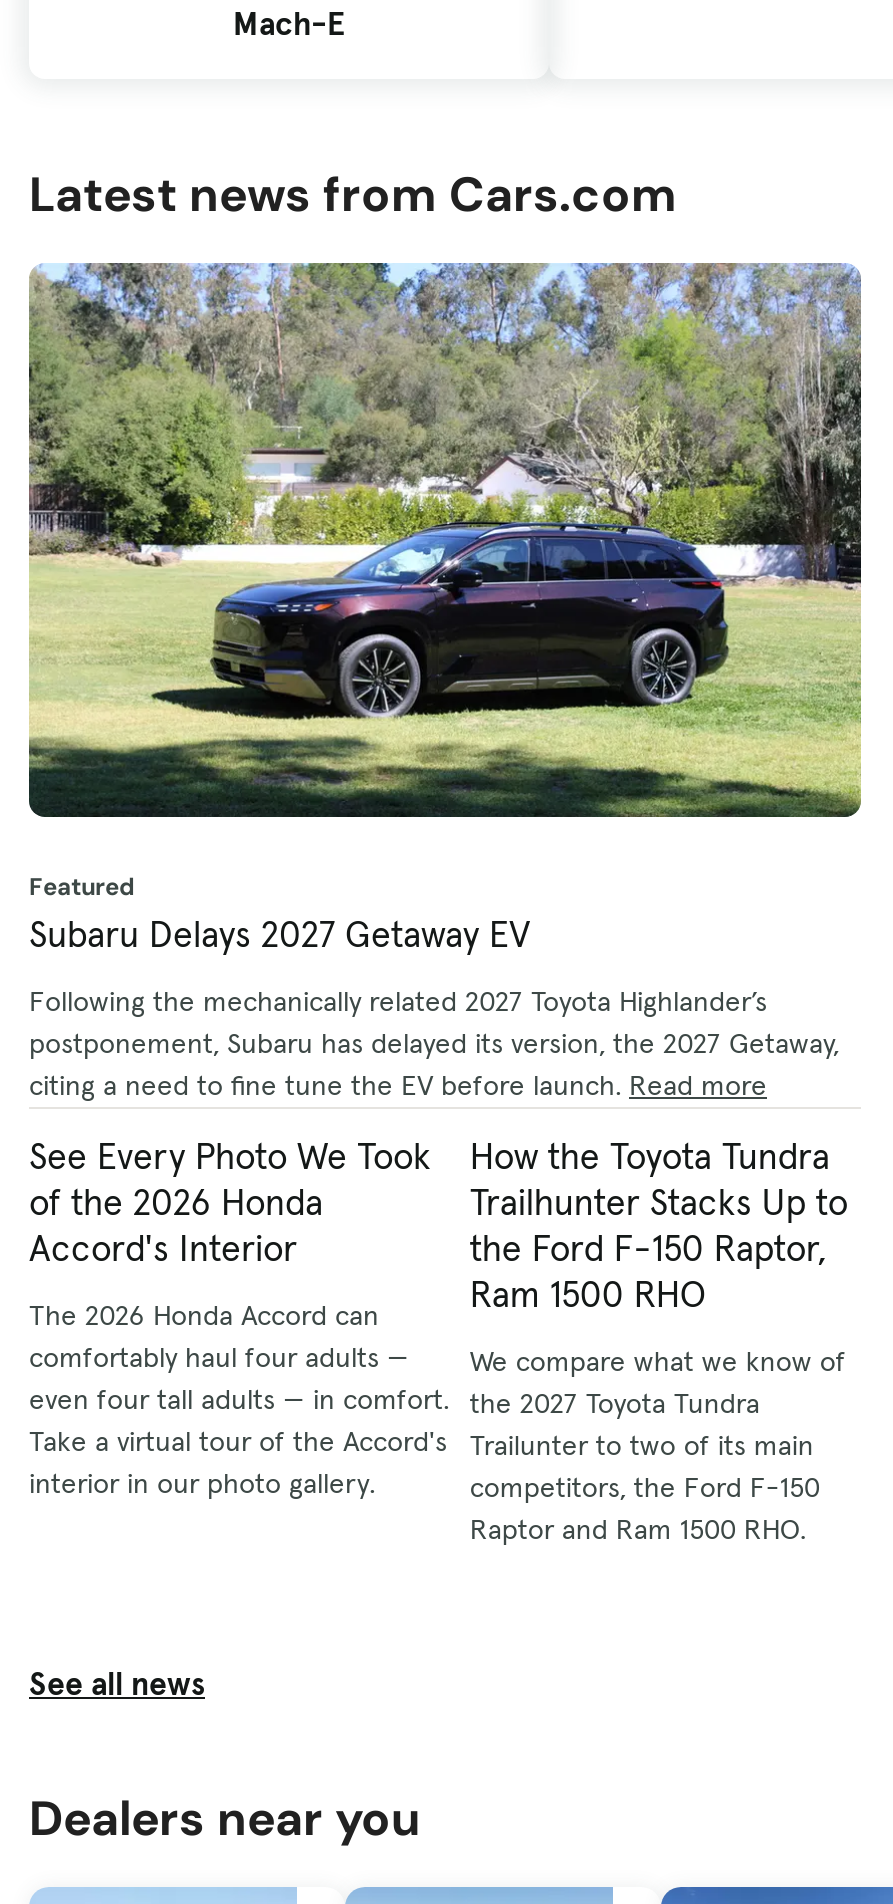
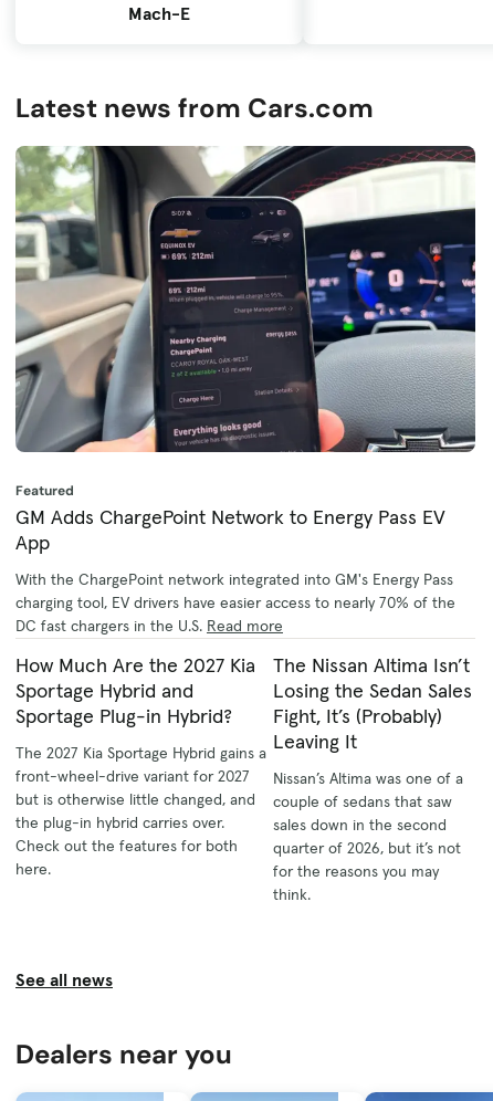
[27,262,863,820] [image] -> [15,145,476,453] [image]
[29,912,531,958] Subaru Delays 2027 Getaway EV -> [15,504,445,555] GM Adds ChargePoint Network to Energy Pass EV | App
[29,984,839,1104] Following the mechanically related 2027 Toyota Highlander’s | postponement, Subaru has delayed its version, the 2027 Getaway, | citing a need to fine tune the EV before launch. Read more -> [15,569,455,636] With the ChargePoint network integrated into GM's Energy Pass | charging tool, EV drivers have easier access to nearly 70% of the | DC fast chargers in the U.S. Read more
[29,1134,431,1272] See Every Photo We Took | of the 2026 Honda | Accord's Interior -> [15,652,255,728] How Much Are the 2027 Kia | Sportage Hybrid and | Sportage Plug-in Hybrid?
[470,1134,848,1318] How the Toyota Tundra | Trailhunter Stacks Up to | the Ford F-150 Raptor, | Ram 1500 RHO -> [273,652,472,754] The Nissan Altima Isn’t | Losing the Sedan Sales | Fight, It’s (Probably) | Leaving It
[29,1298,449,1502] The 2026 Honda Accord can | comfortably haul four adults — | even four tall adults — in comfort. | Take a virtual tour of the Accord's | interior in our photo gallery. -> [15,743,266,879] The 2027 Kia Sportage Hybrid gains a | front-wheel-drive variant for 2027 | but is otherwise little changed, and | the plug-in hybrid carries over. | Check out the features for both | here.
[470,1344,846,1548] We compare what we know of | the 2027 Toyota Tundra | Trailunter to two of its main | competitors, the Ford F-150 | Raptor and Ram 1500 RHO. -> [273,768,463,904] Nissan’s Altima was one of a | couple of sedans that saw | sales down in the second | quarter of 2026, but it’s not | for the reasons you may | think.

